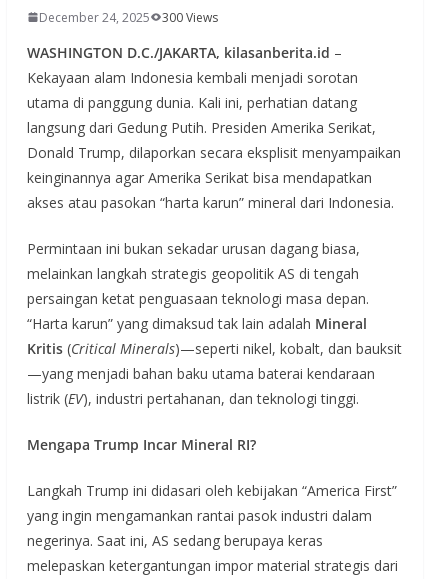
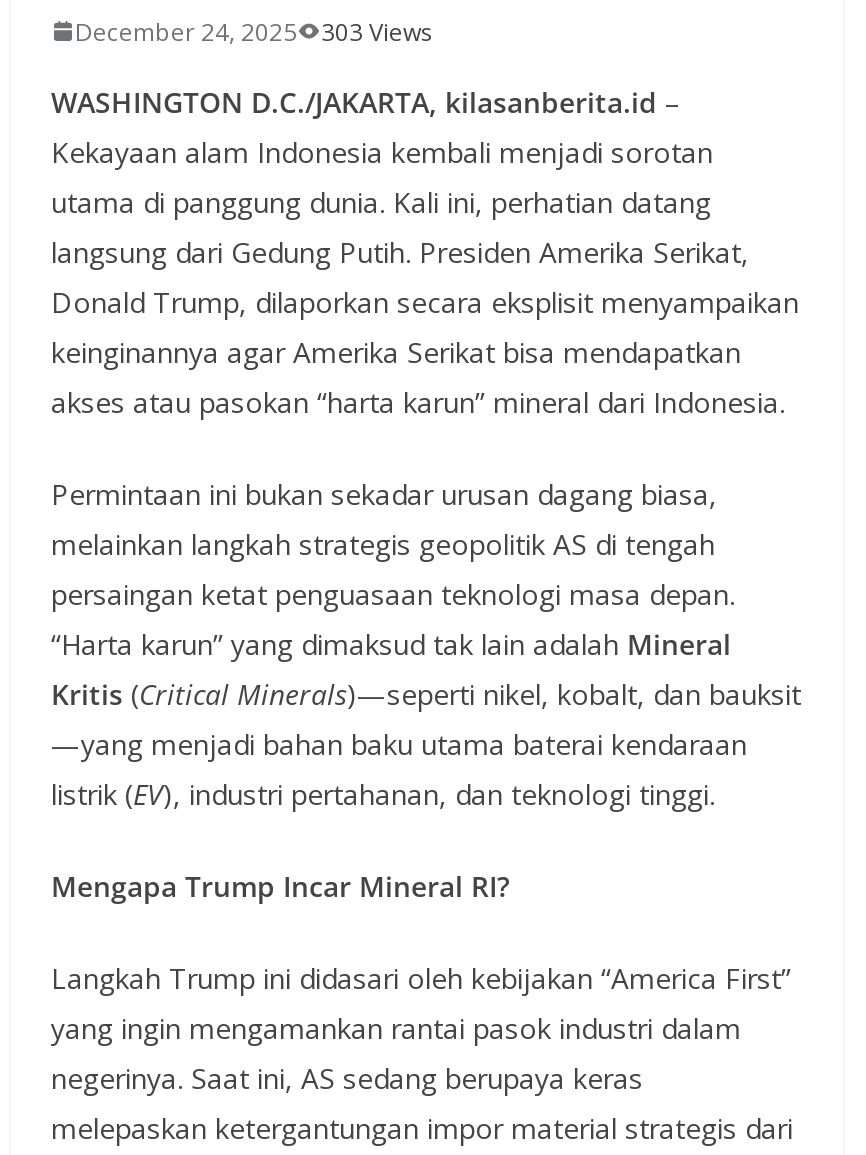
[39,9,218,26] December 24, 2025 300 Views -> [75,14,433,48] December 24, 2025 303 Views

